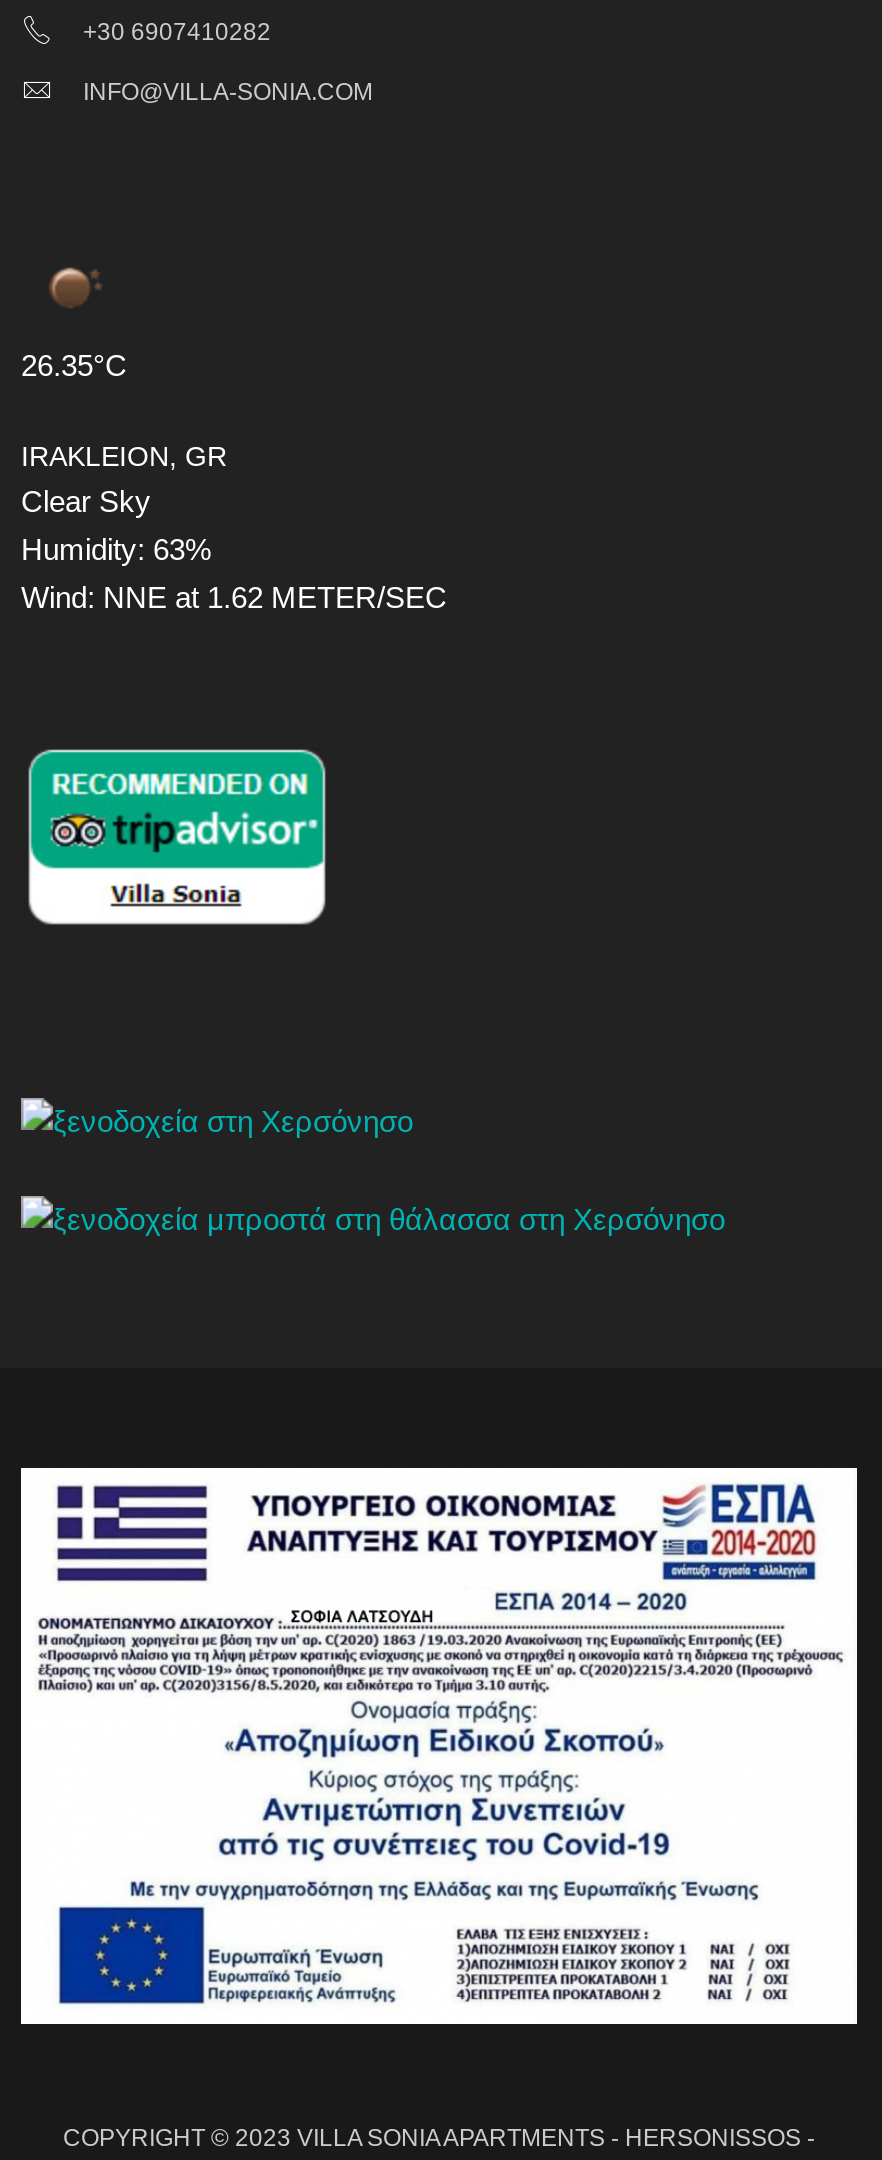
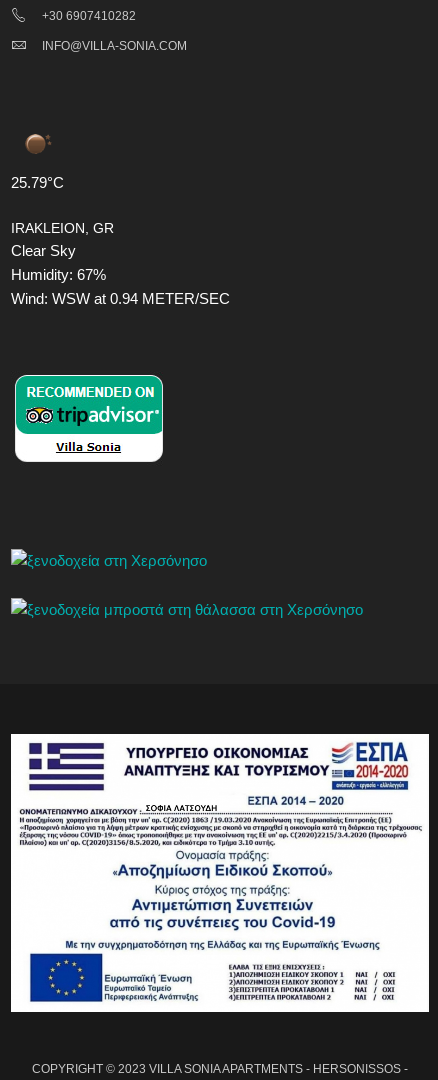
[21,348,127,382] 26.35°C -> [11,174,64,191] 25.79°C
[21,532,211,566] Humidity: 63% -> [11,266,106,283] Humidity: 67%
[21,580,447,614] Wind: NNE at 1.62 METER/SEC -> [11,290,230,307] Wind: WSW at 0.94 METER/SEC

